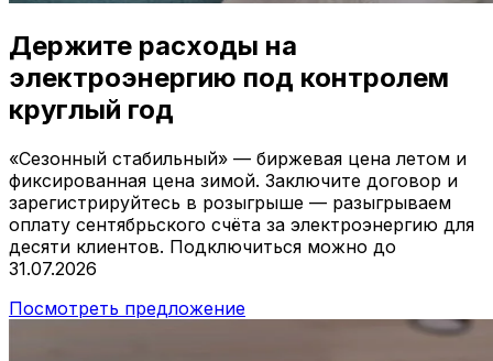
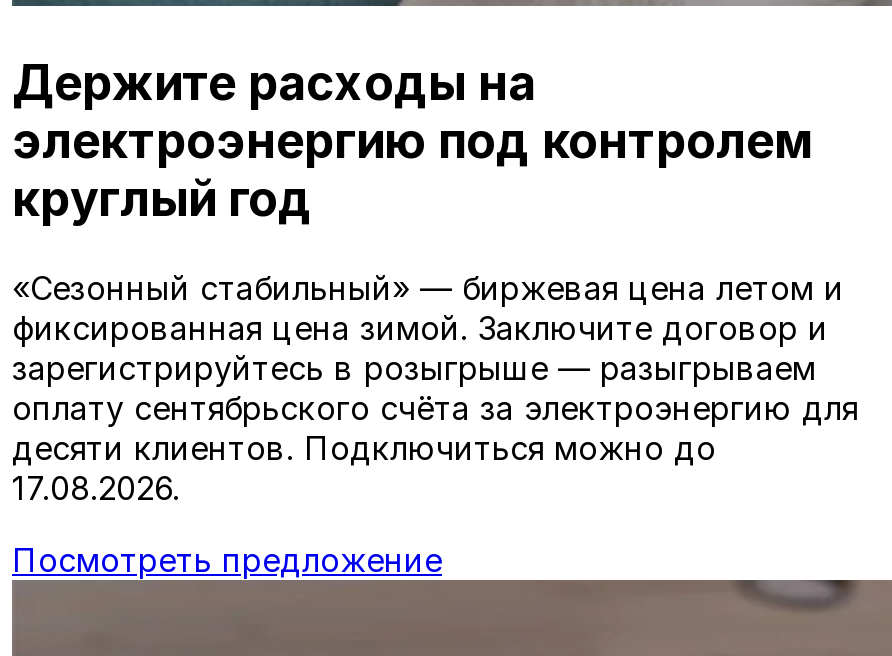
[9,257,97,279] 31.07.2026 -> [12,468,180,508] 17.08.2026.

